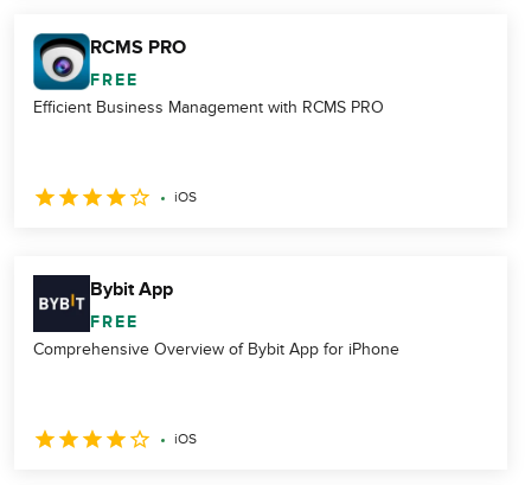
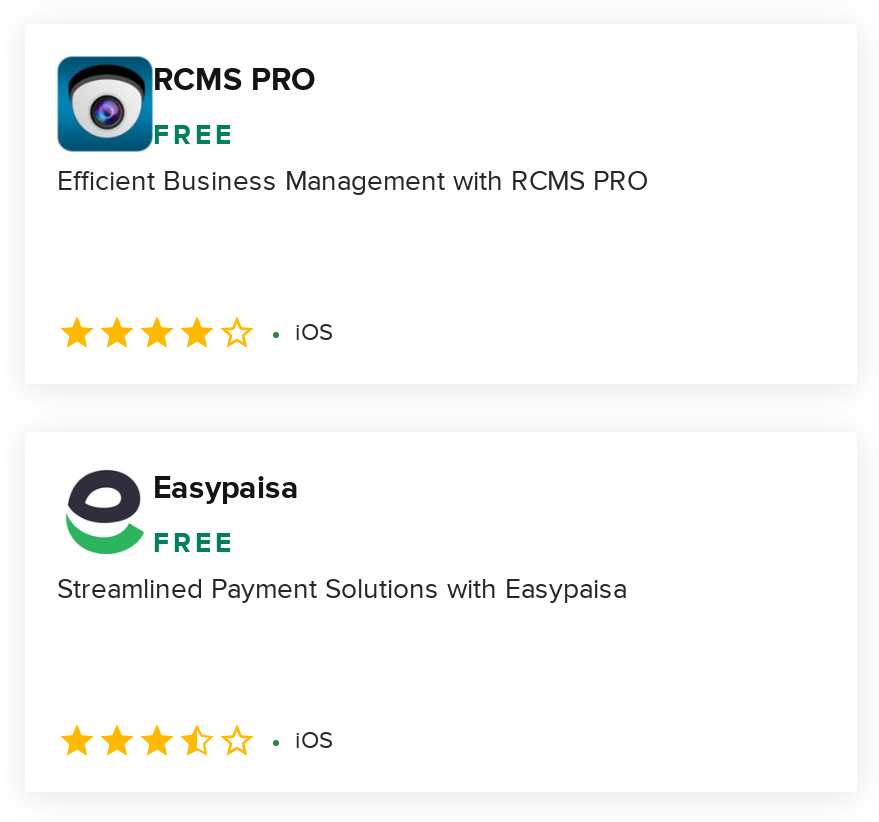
[32,274,173,331] [image] | Bybit App -> [57,464,299,558] [image] | Easypaisa
[33,339,399,359] Comprehensive Overview of Bybit App for iPhone -> [57,572,627,606] Streamlined Payment Solutions with Easypaisa

